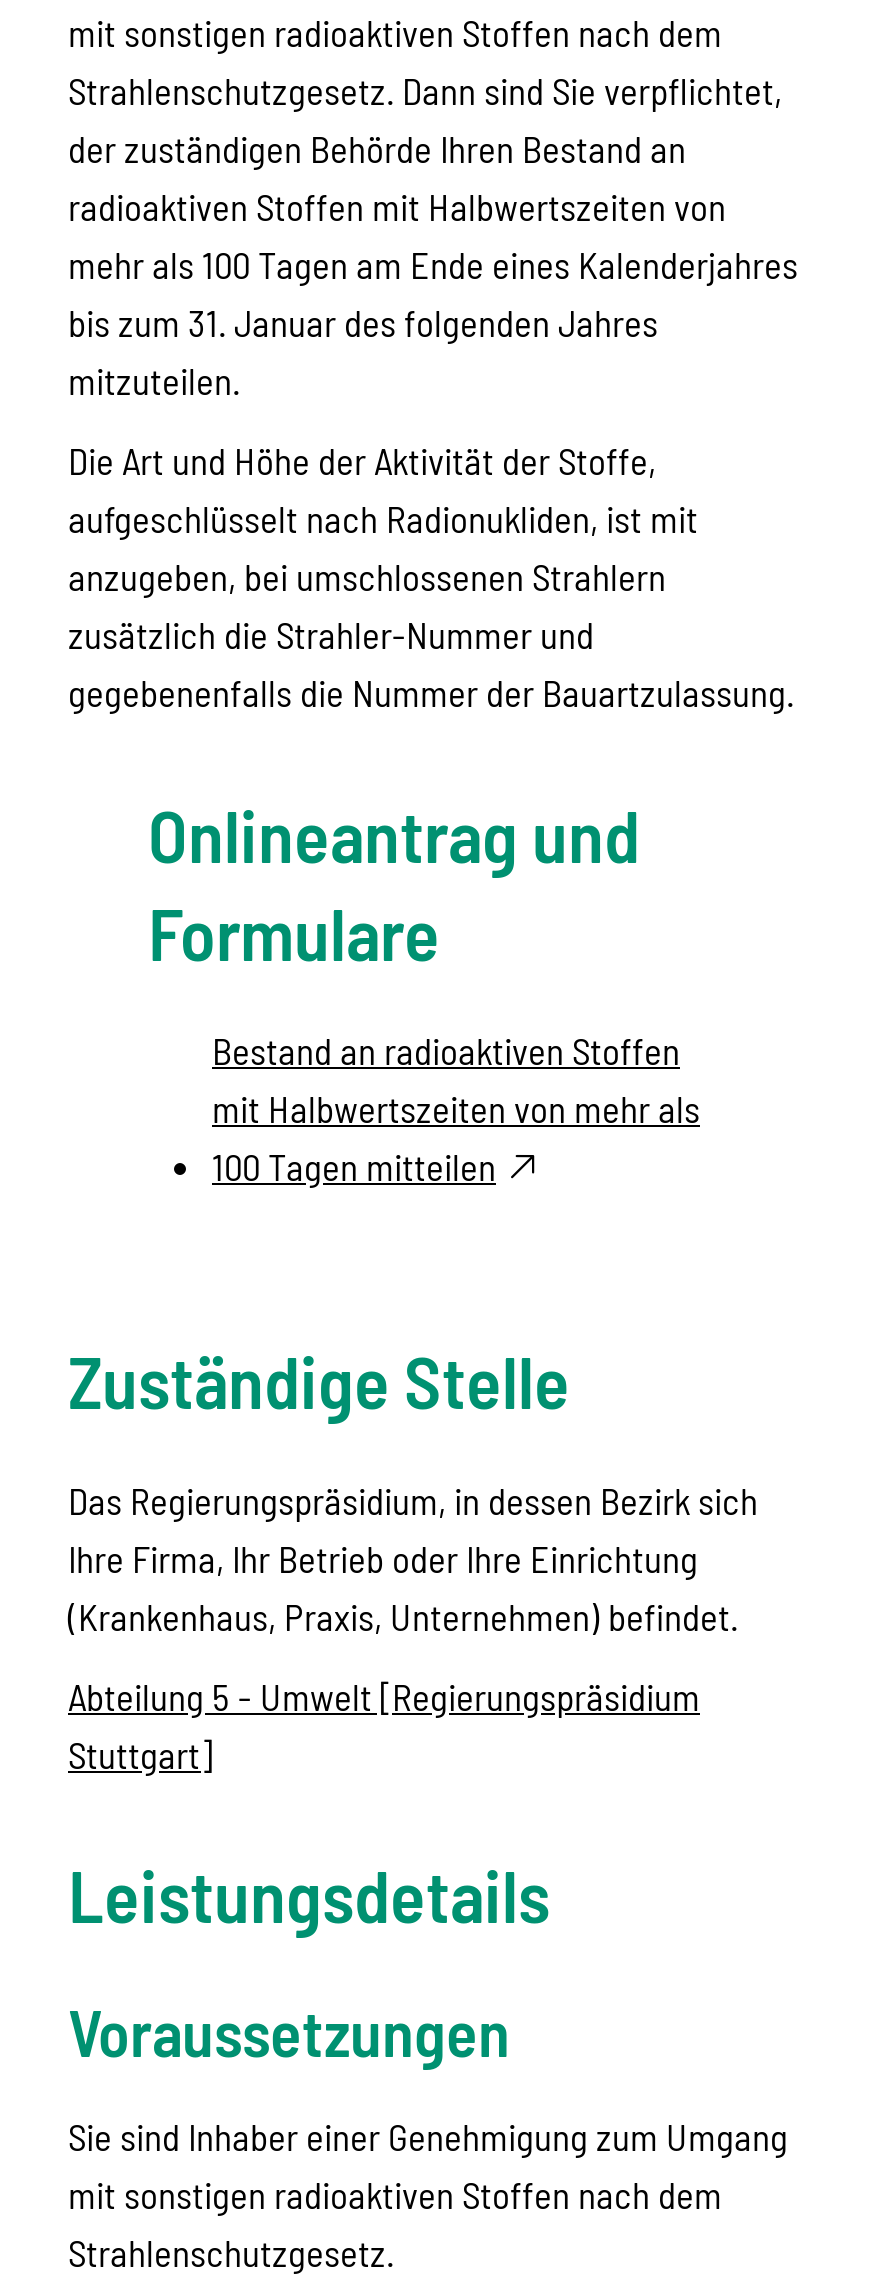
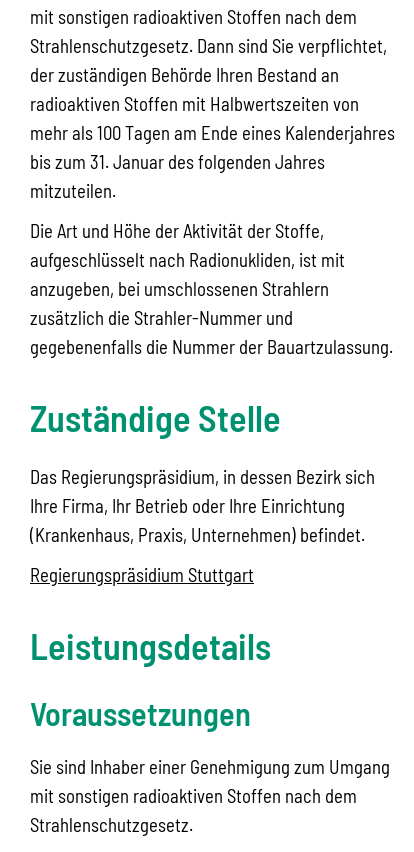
[148,790,700,1189] Onlineantrag und | Formulare | Bestand an radioaktiven Stoffen | mit Halbwertszeiten von mehr als | 100 Tagen mitteilen -> none
[68,1673,700,1777] Abteilung 5 - Umwelt [Regierungspräsidium | Stuttgart] -> [30,563,254,586] Regierungspräsidium Stuttgart

